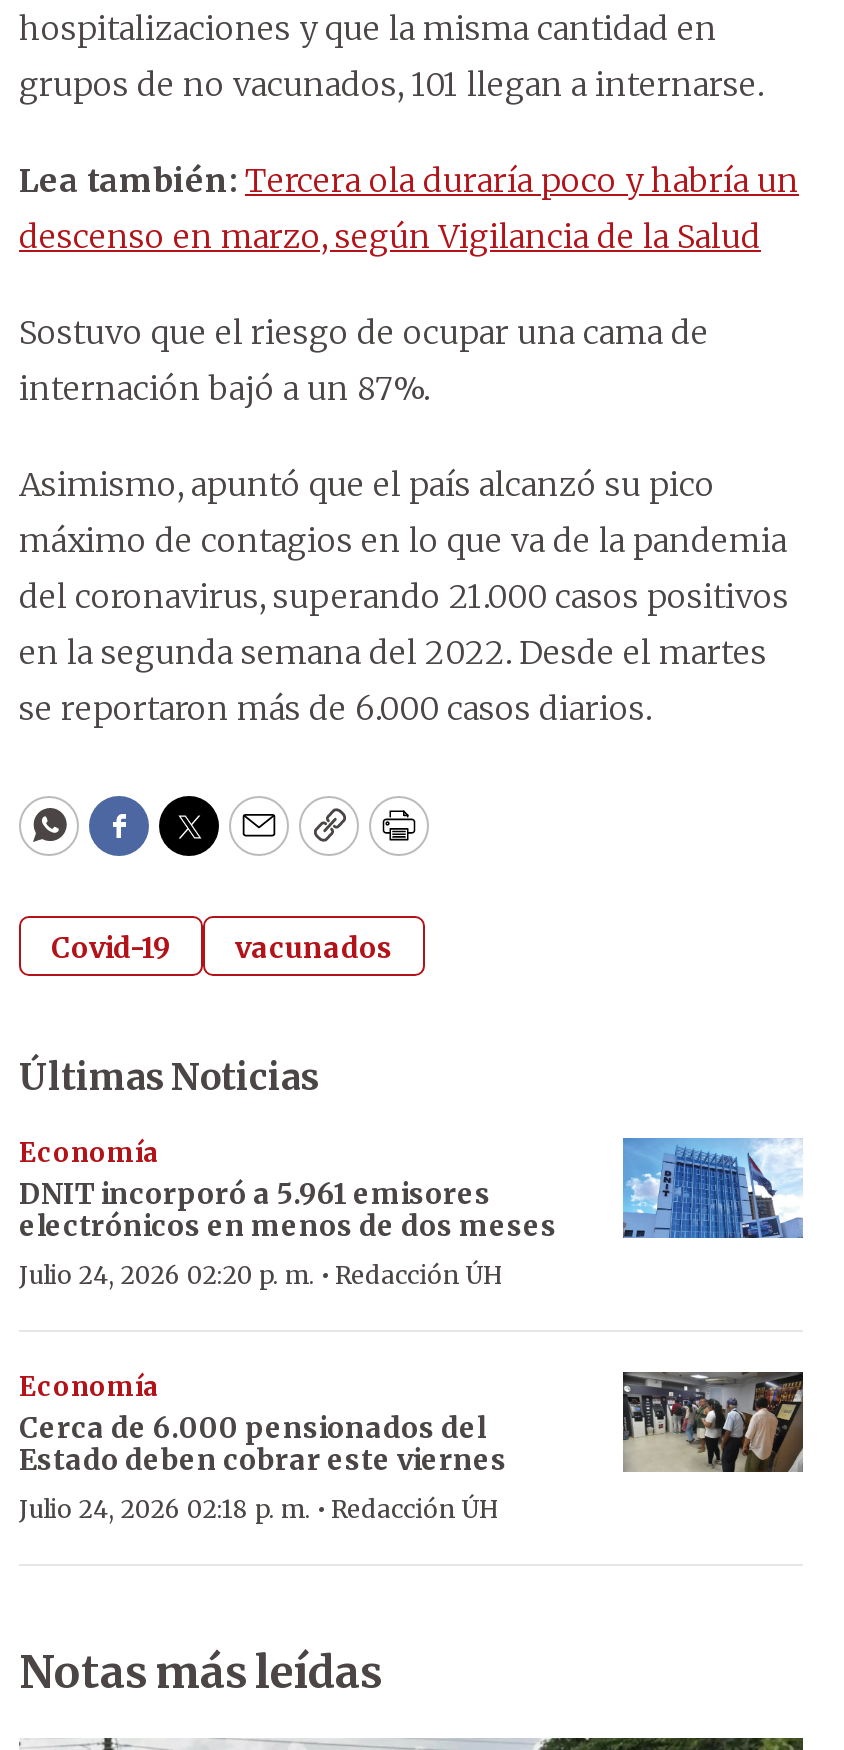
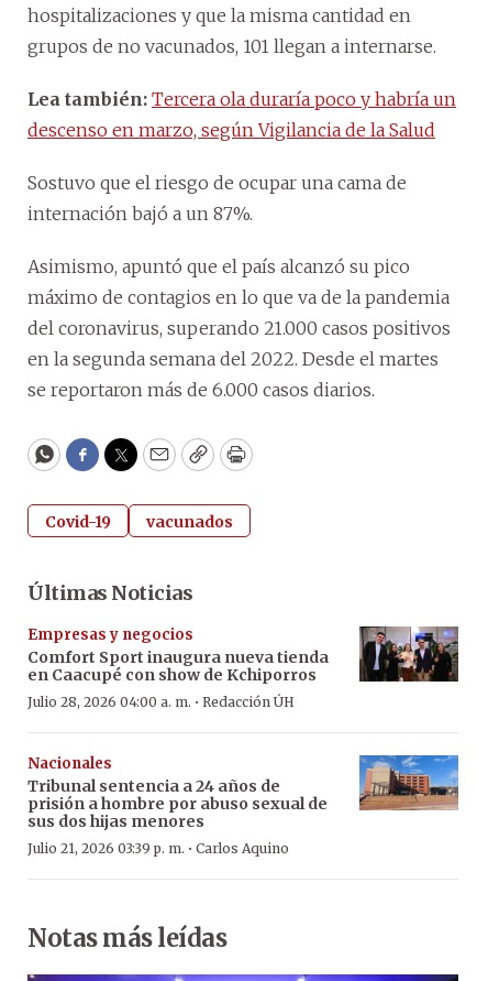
[19,1135,805,1299] [image] | Economía | DNIT incorporó a 5.961 emisores | electrónicos en menos de dos meses | Julio 24, 2026 02:20 p. m. · Redacción ÚH -> [27,625,459,715] [image] | Empresas y negocios | Comfort Sport inaugura nueva tienda | en Caacupé con show de Kchiporros | Julio 28, 2026 04:00 a. m. · Redacción ÚH
[19,1369,507,1533] Economía | Cerca de 6.000 pensionados del | Estado deben cobrar este viernes | Julio 24, 2026 02:18 p. m. · Redacción ÚH -> [27,754,328,862] Nacionales | Tribunal sentencia a 24 años de | prisión a hombre por abuso sexual de | sus dos hijas menores | Julio 21, 2026 03:39 p. m. · Carlos Aquino
[621,1370,805,1474] [image] -> [358,754,459,811] [image]

